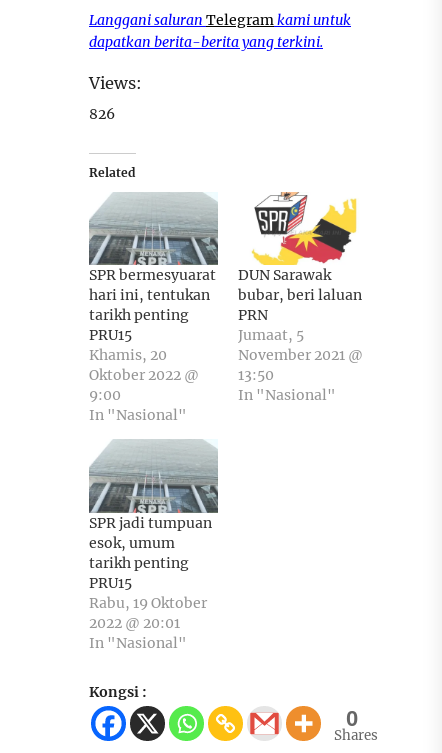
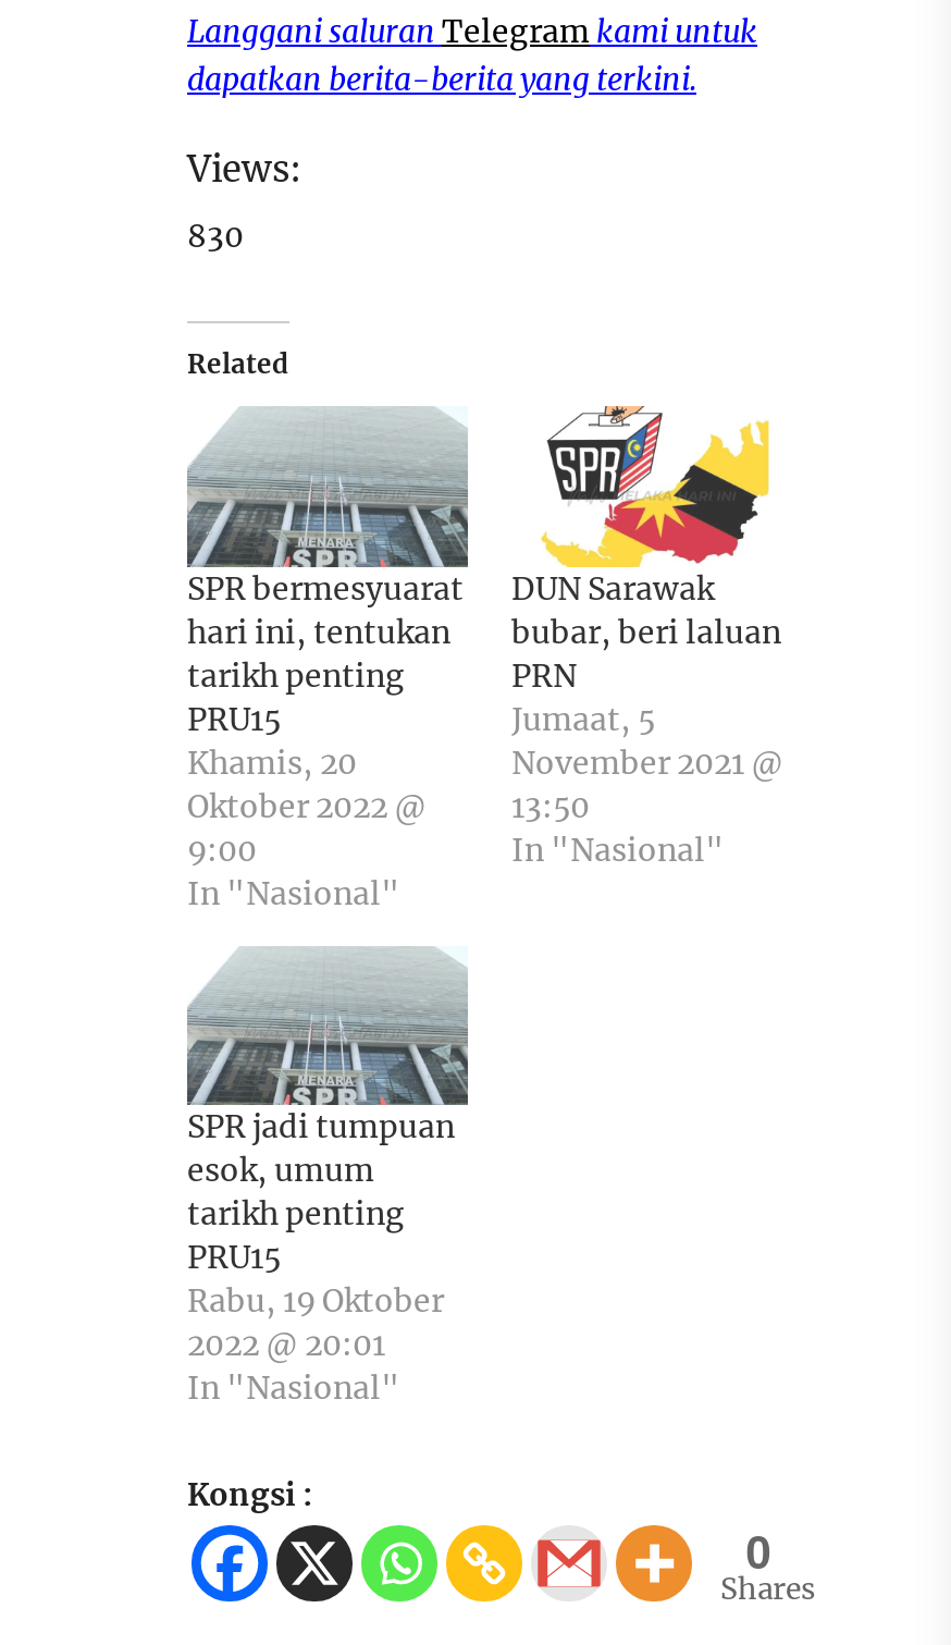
[89,105,115,123] 826 -> [187,216,244,255] 830

